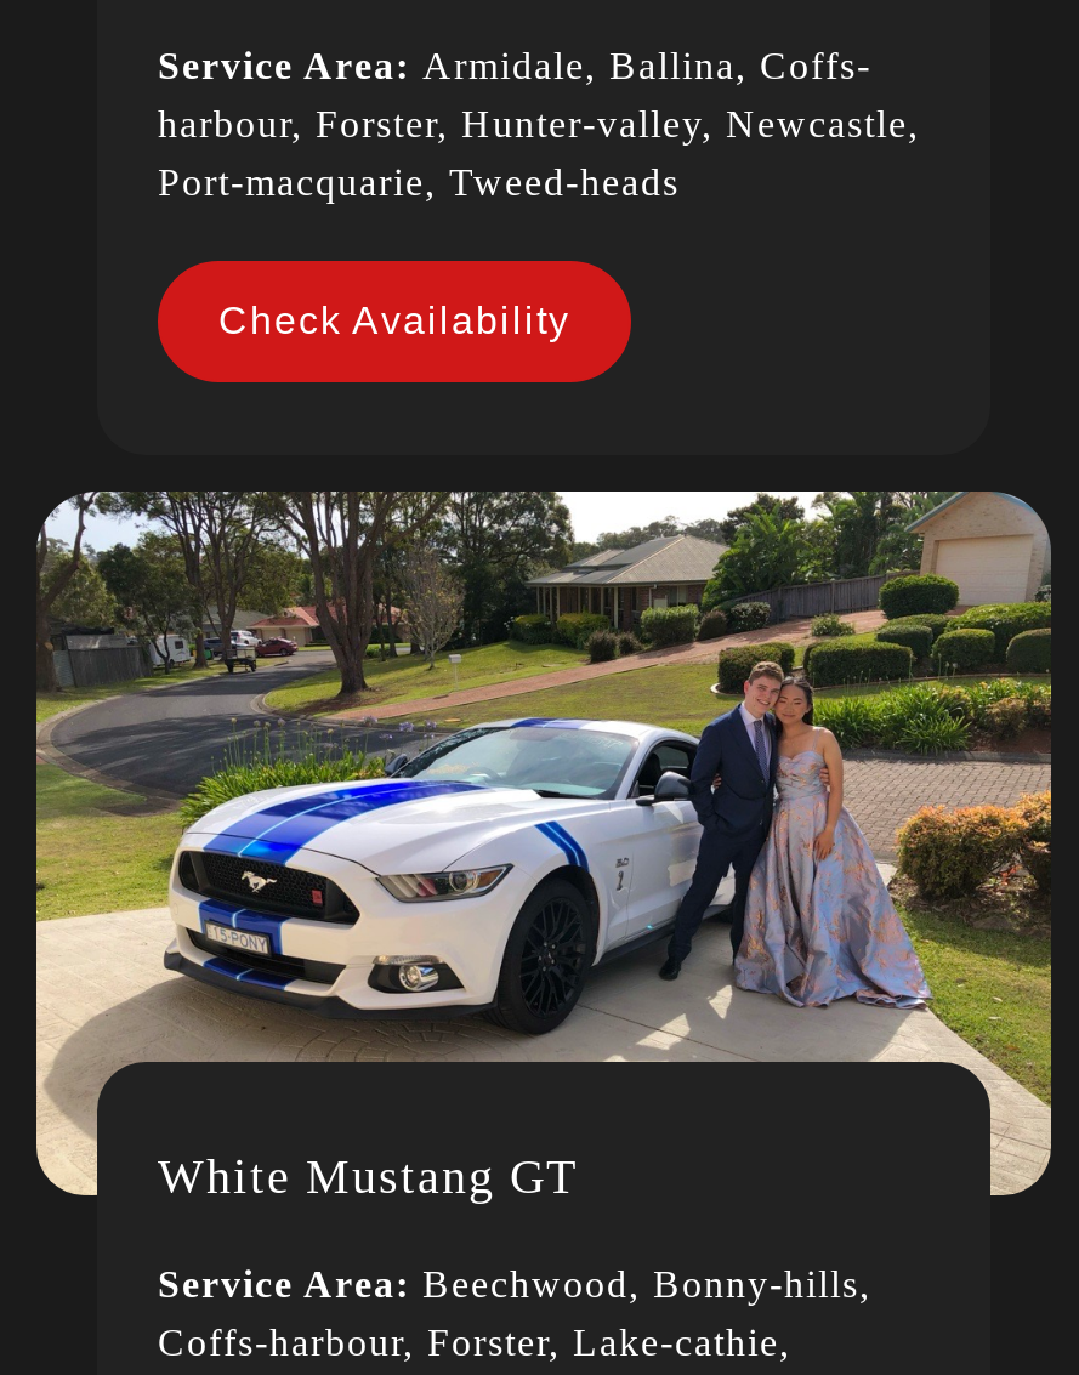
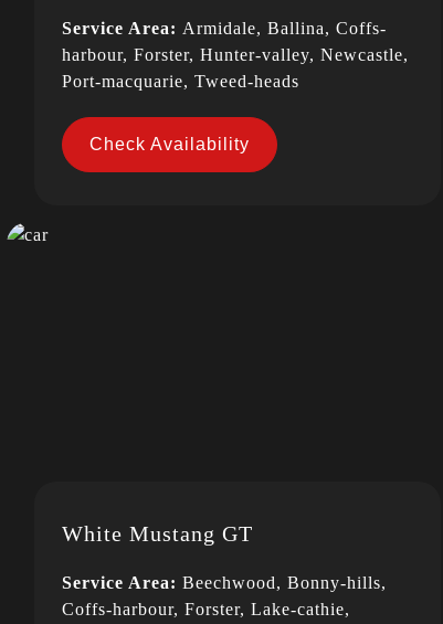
[34,488,1054,1199] [image] -> none

